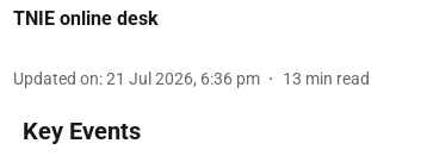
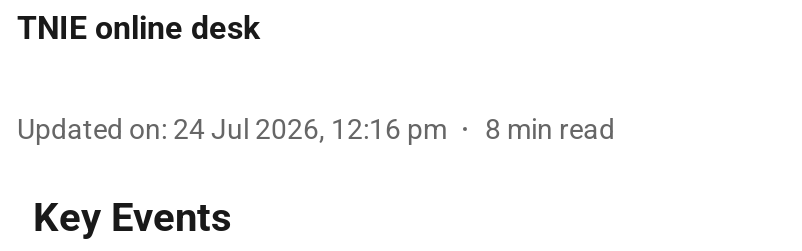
[13,69,260,88] Updated on: 21 Jul 2026, 6:36 pm -> [17,114,447,146] Updated on: 24 Jul 2026, 12:16 pm
[283,69,370,88] 13 min read -> [485,114,615,146] 8 min read

